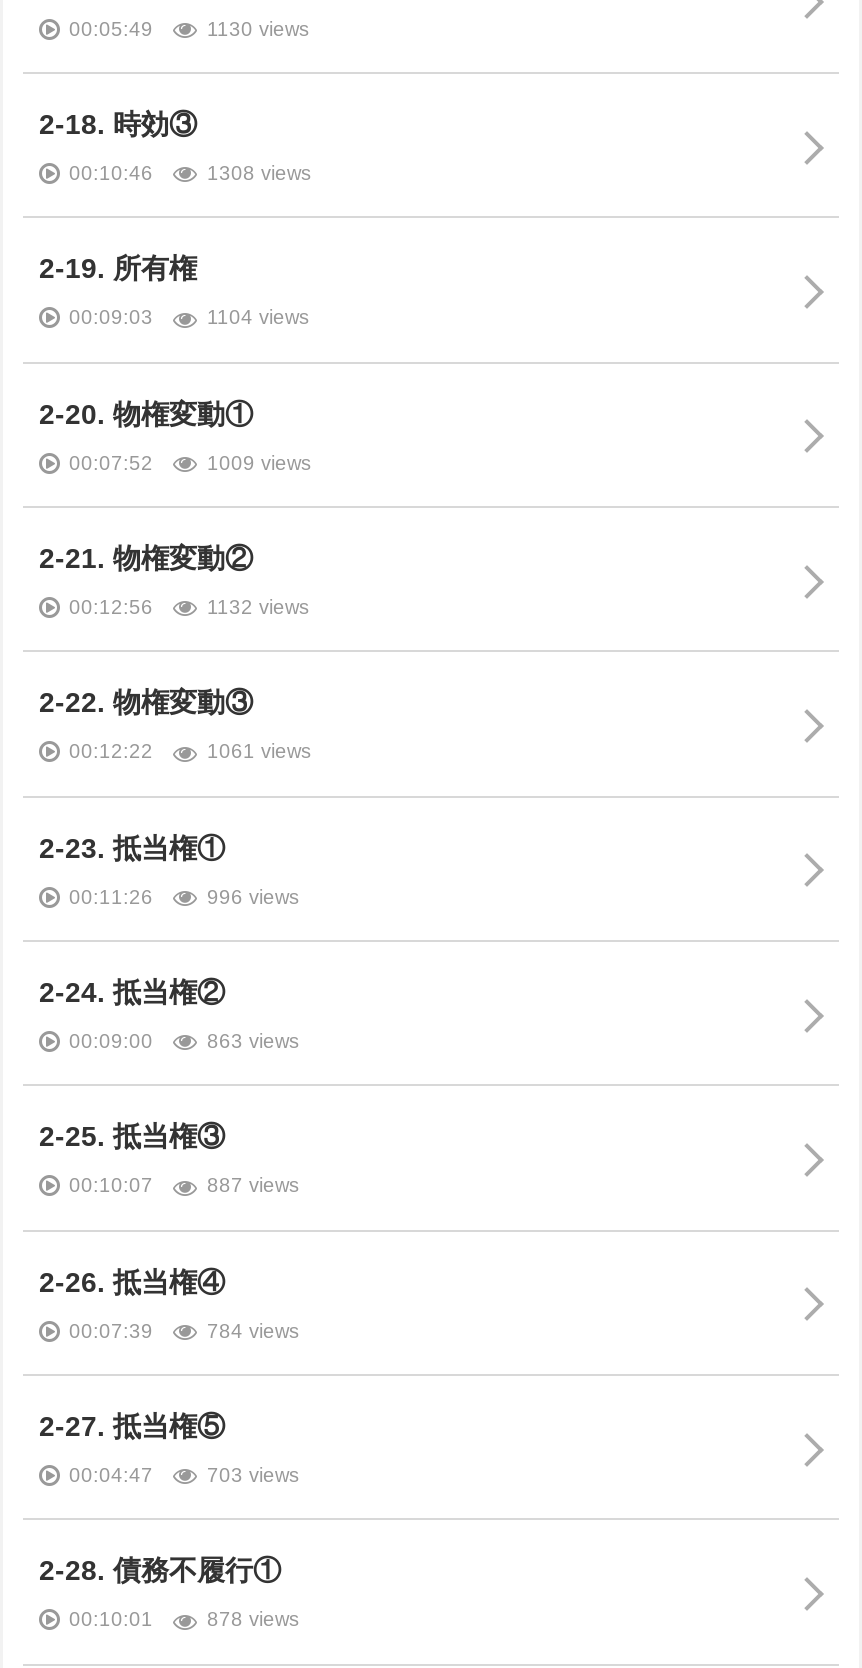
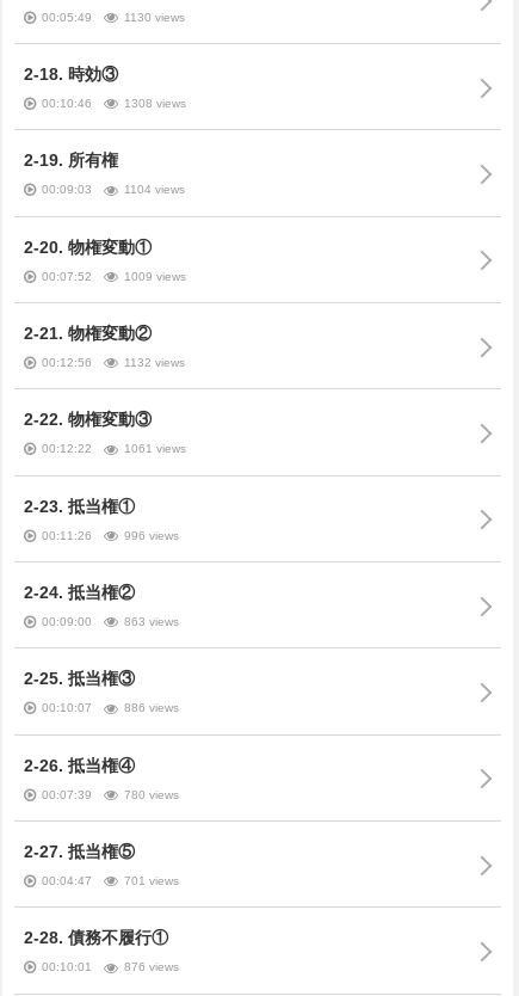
[207,1175,299,1197] 887 views -> [124,701,179,715] 886 views
[207,1320,299,1342] 784 views -> [124,788,179,801] 780 views
[207,1464,299,1486] 703 views -> [124,874,179,887] 701 views
[207,1609,299,1631] 878 views -> [124,961,179,974] 876 views

